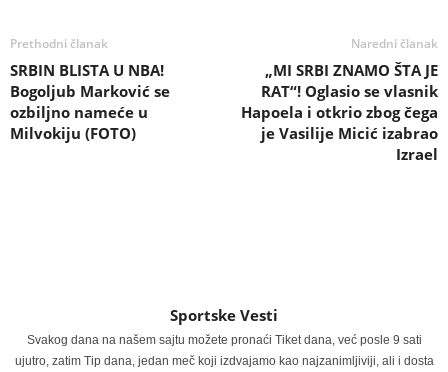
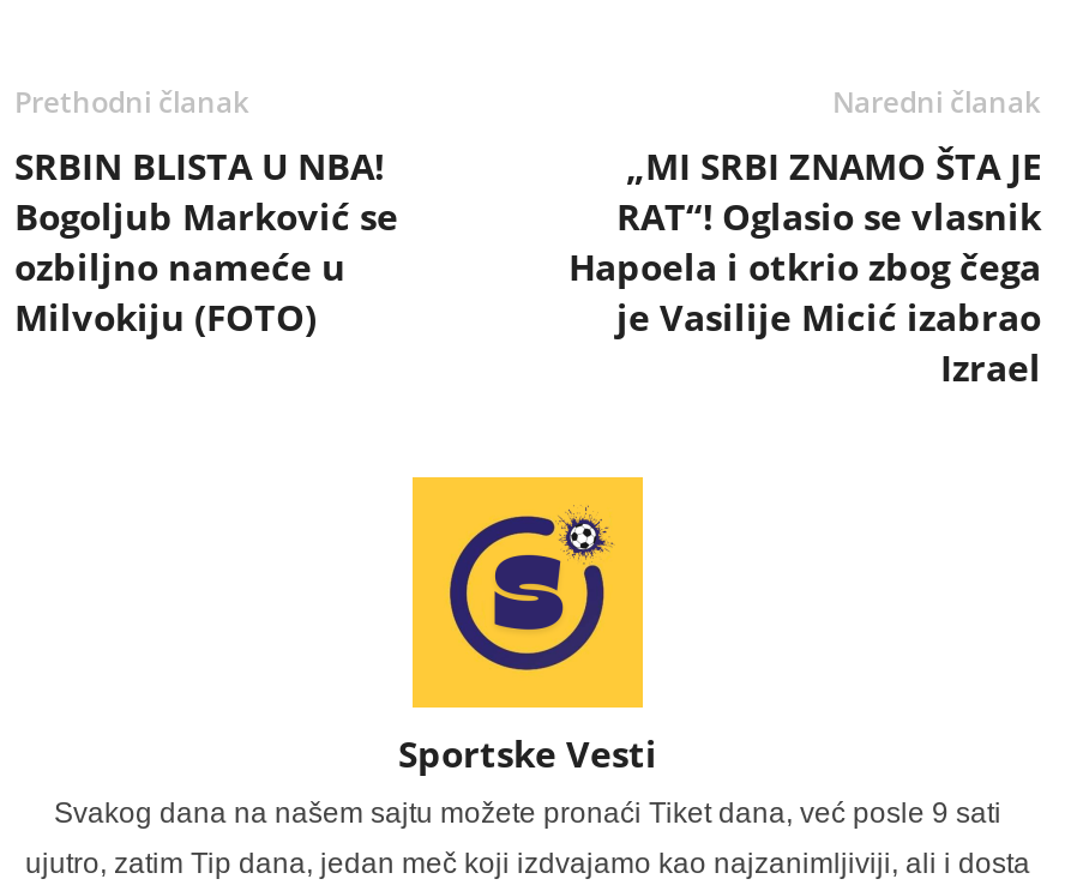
none -> [410,474,645,711] [image]

